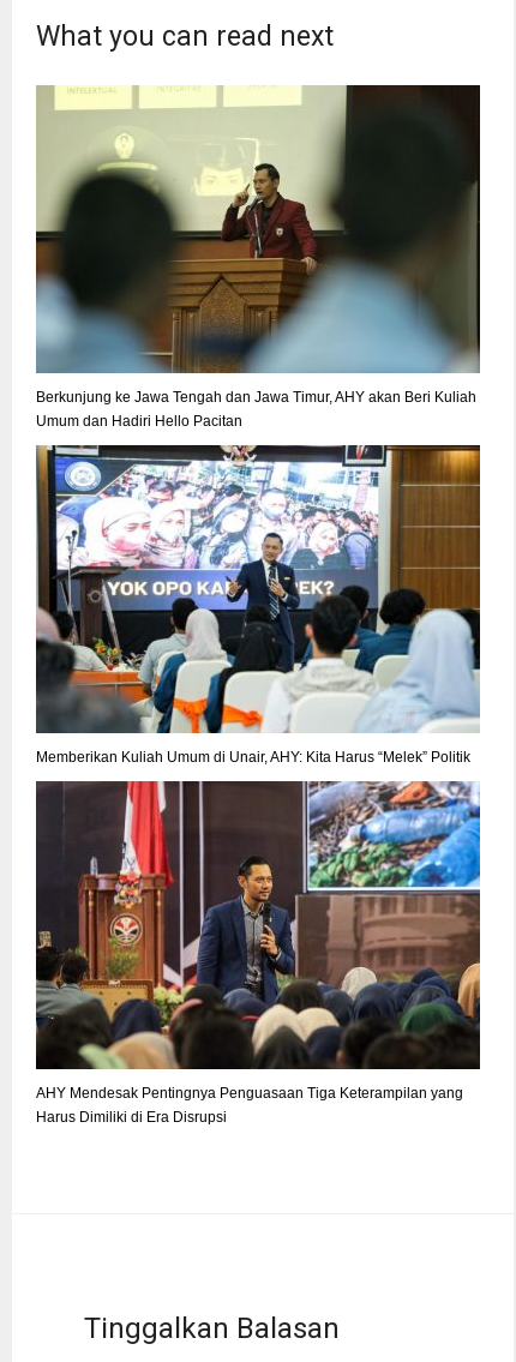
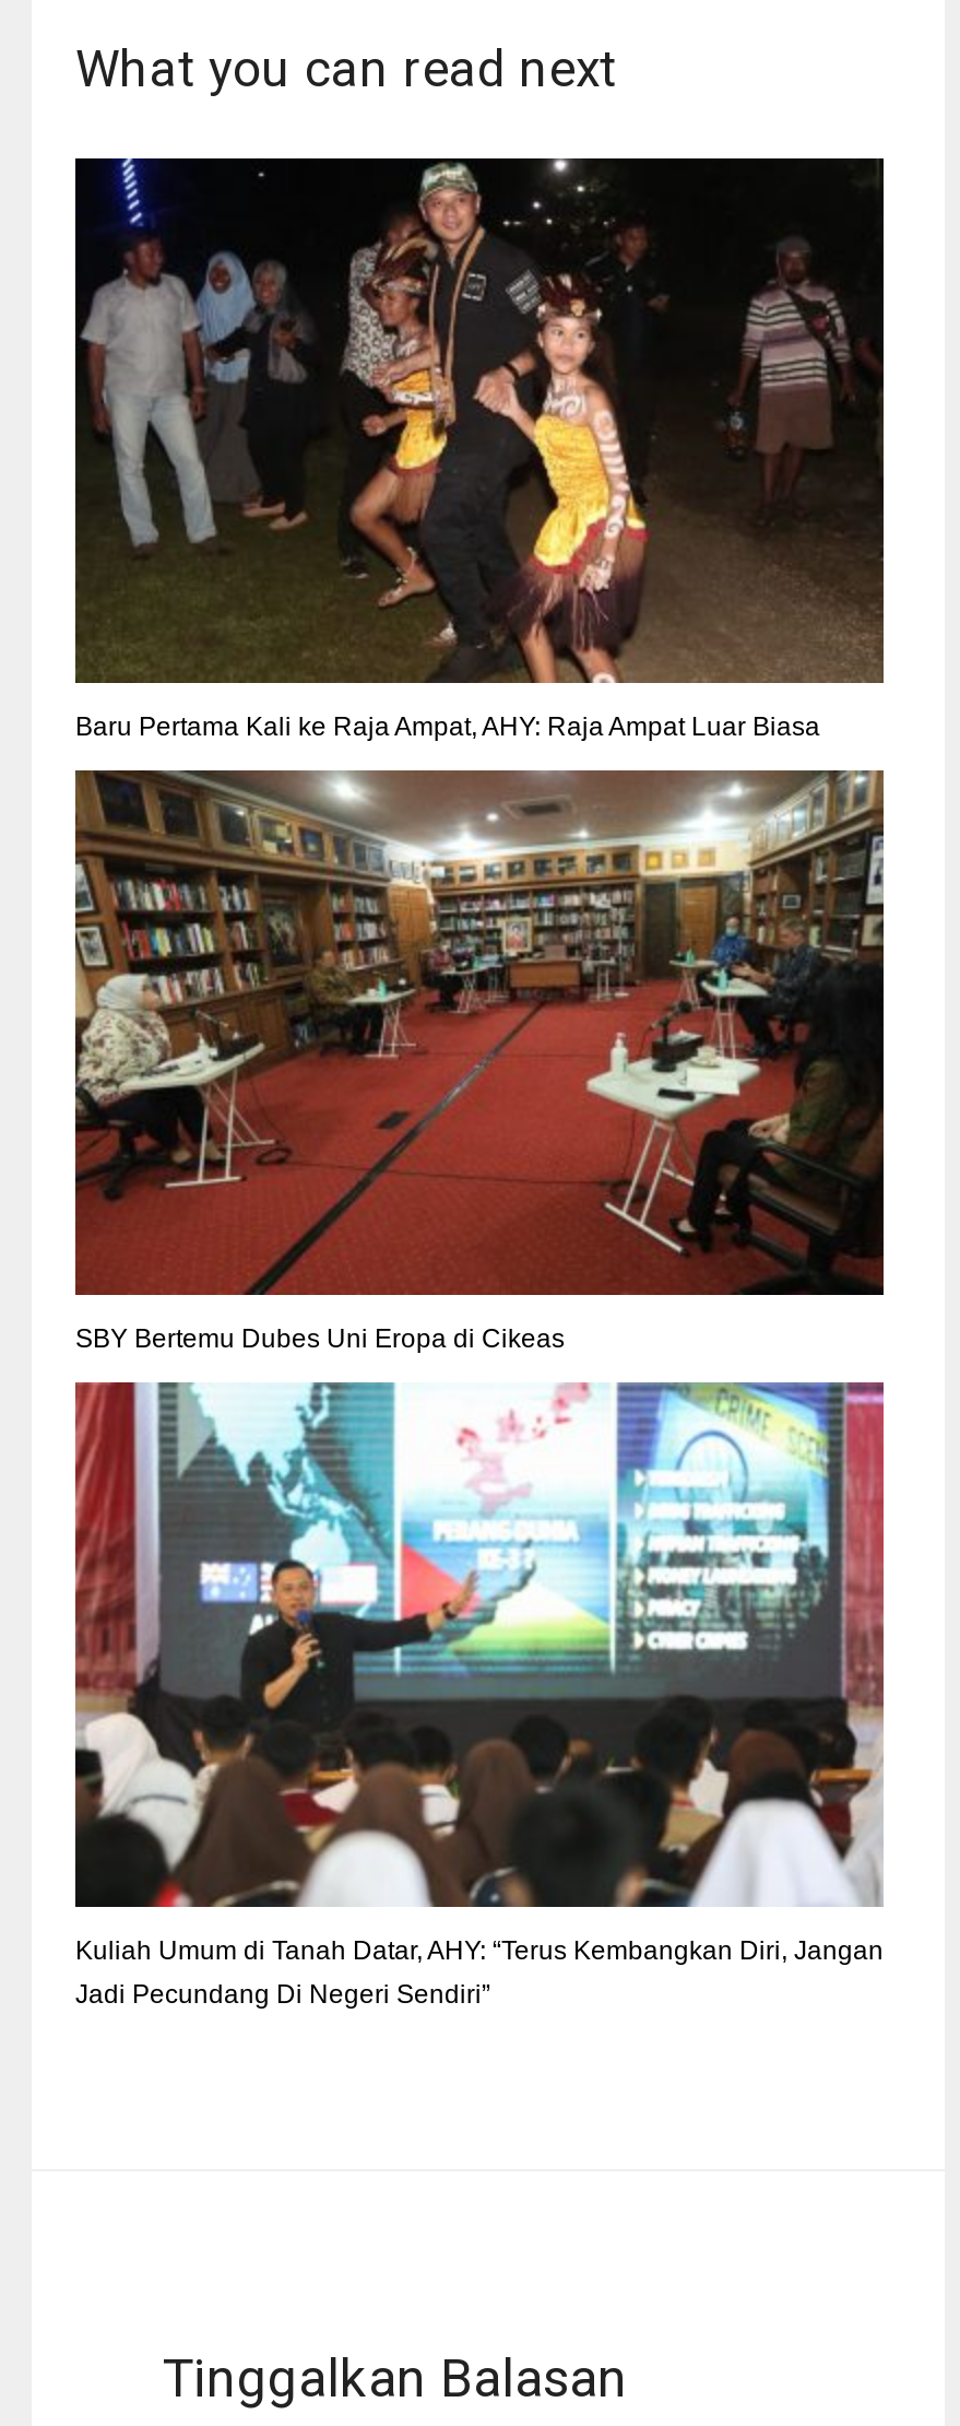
[35,85,480,429] [image] | Berkunjung ke Jawa Tengah dan Jawa Timur, AHY akan Beri Kuliah | Umum dan Hadiri Hello Pacitan -> [73,156,884,741] [image] | Baru Pertama Kali ke Raja Ampat, AHY: Raja Ampat Luar Biasa
[36,444,481,765] [image] | Memberikan Kuliah Umum di Unair, AHY: Kita Harus “Melek” Politik -> [73,768,886,1353] [image] | SBY Bertemu Dubes Uni Eropa di Cikeas
[35,780,481,1125] [image] | AHY Mendesak Pentingnya Penguasaan Tiga Keterampilan yang | Harus Dimiliki di Era Disrupsi -> [73,1413,886,2009] [image] | Kuliah Umum di Tanah Datar, AHY: “Terus Kembangkan Diri, Jangan | Jadi Pecundang Di Negeri Sendiri”

